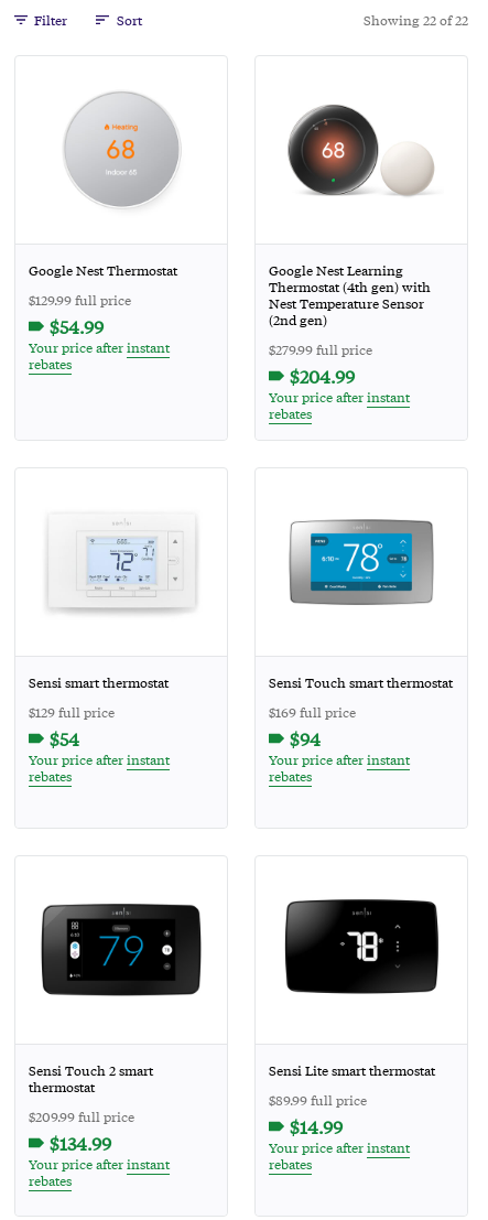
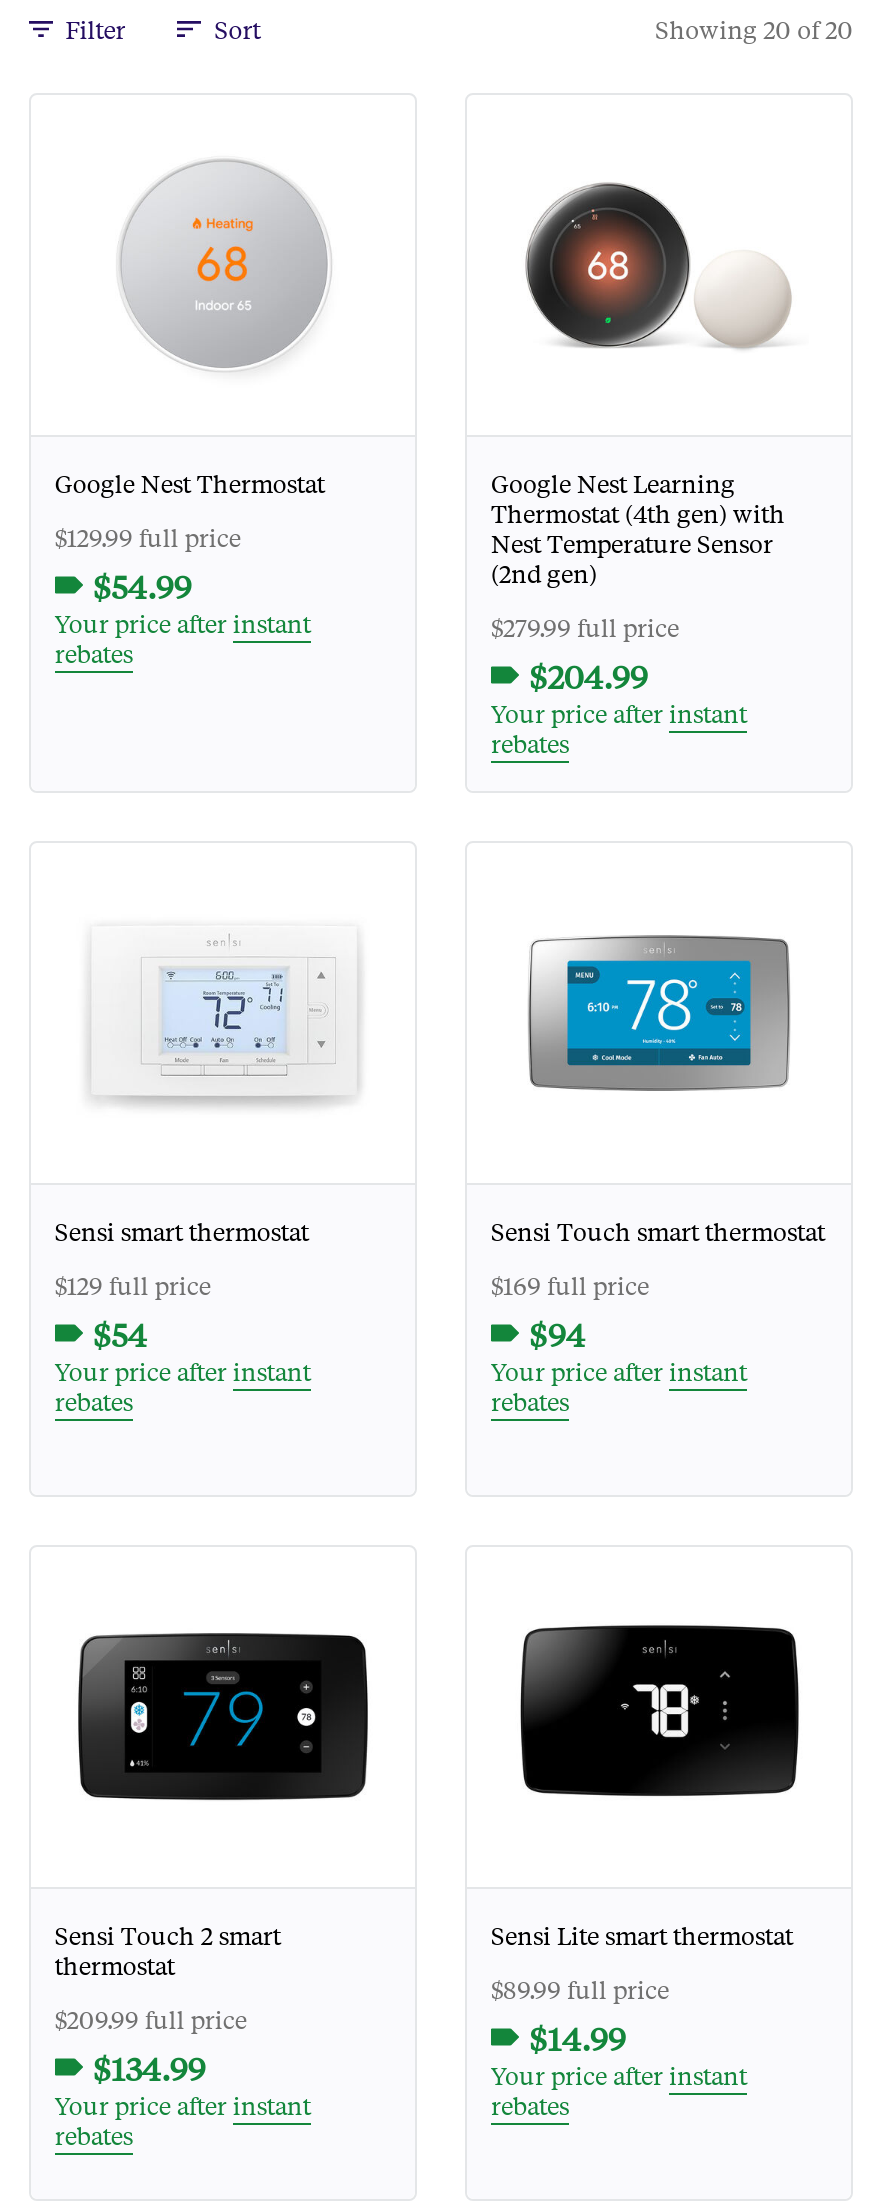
[364,10,468,30] Showing 22 of 22 -> [655,11,853,47] Showing 20 of 20

